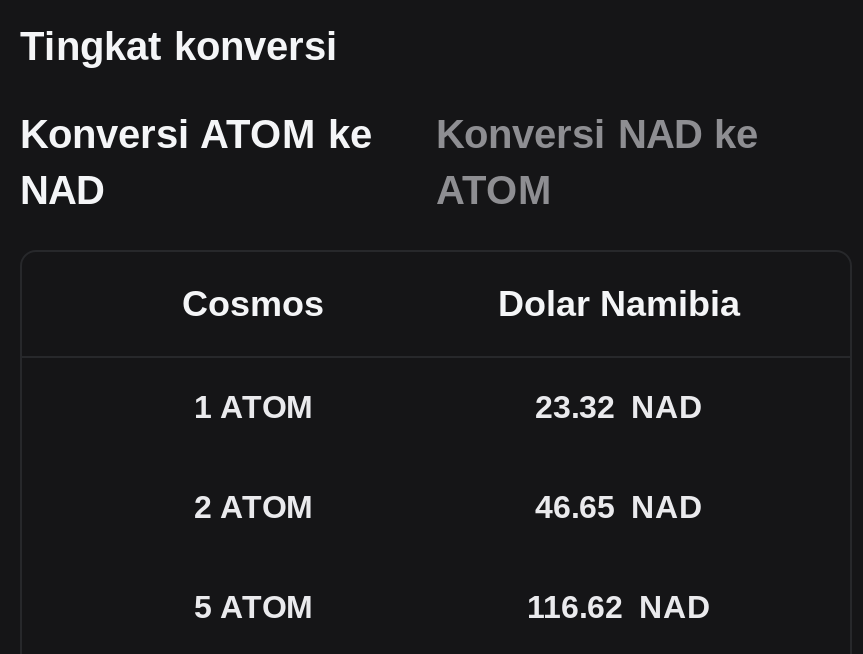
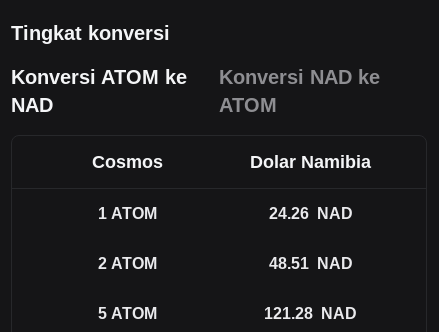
[535,390,703,424] 23.32 NAD -> [268,205,352,222] 24.26 NAD
[535,490,703,524] 46.65 NAD -> [268,255,352,272] 48.51 NAD
[527,590,711,624] 116.62 NAD -> [264,305,357,322] 121.28 NAD

